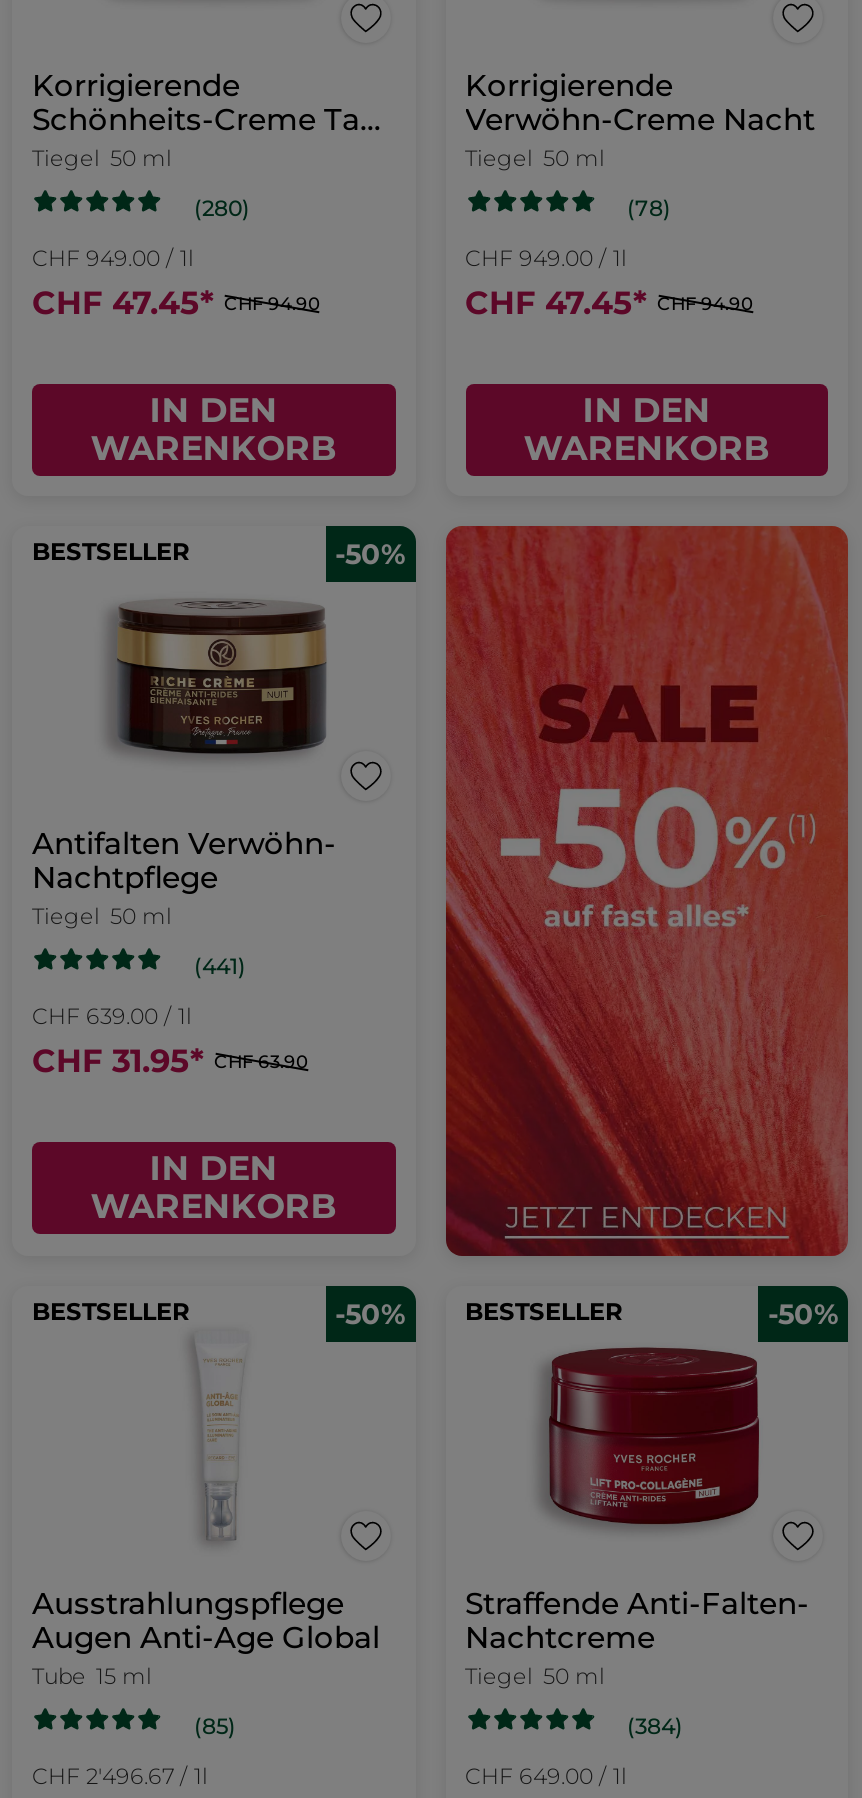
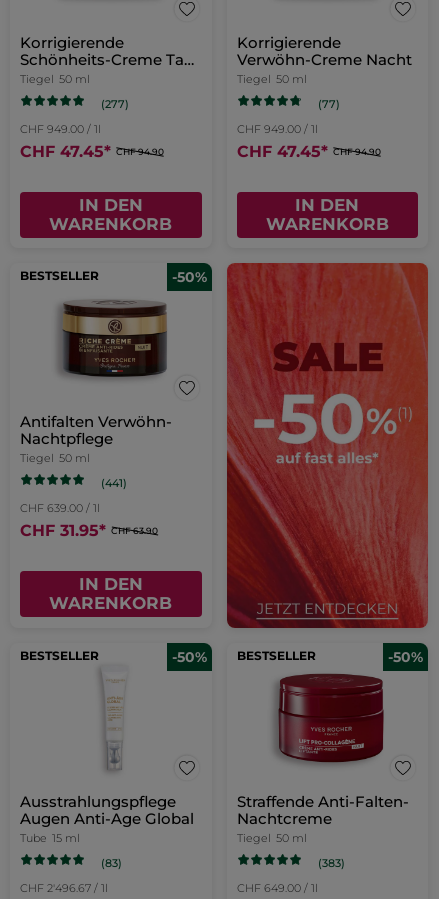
[194,193,250,221] (280) -> [101,96,129,110] (277)
[627,193,671,221] (78) -> [317,96,339,110] (77)
[194,1711,236,1739] (85) -> [101,855,122,869] (83)
[627,1711,683,1739] (384) -> [317,855,344,869] (383)

